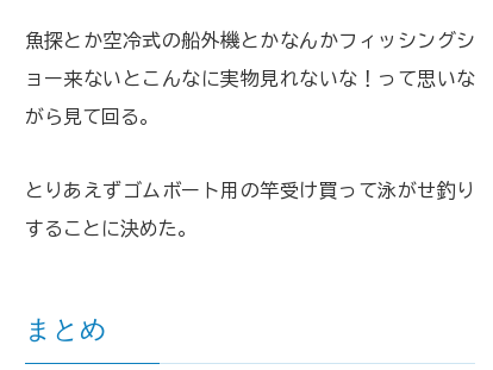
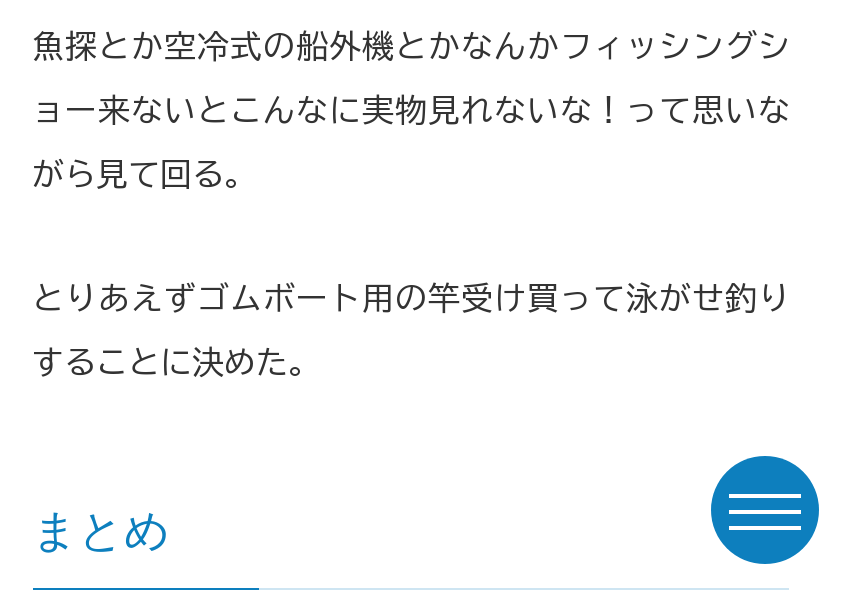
none -> [709,453,821,567] [image]

